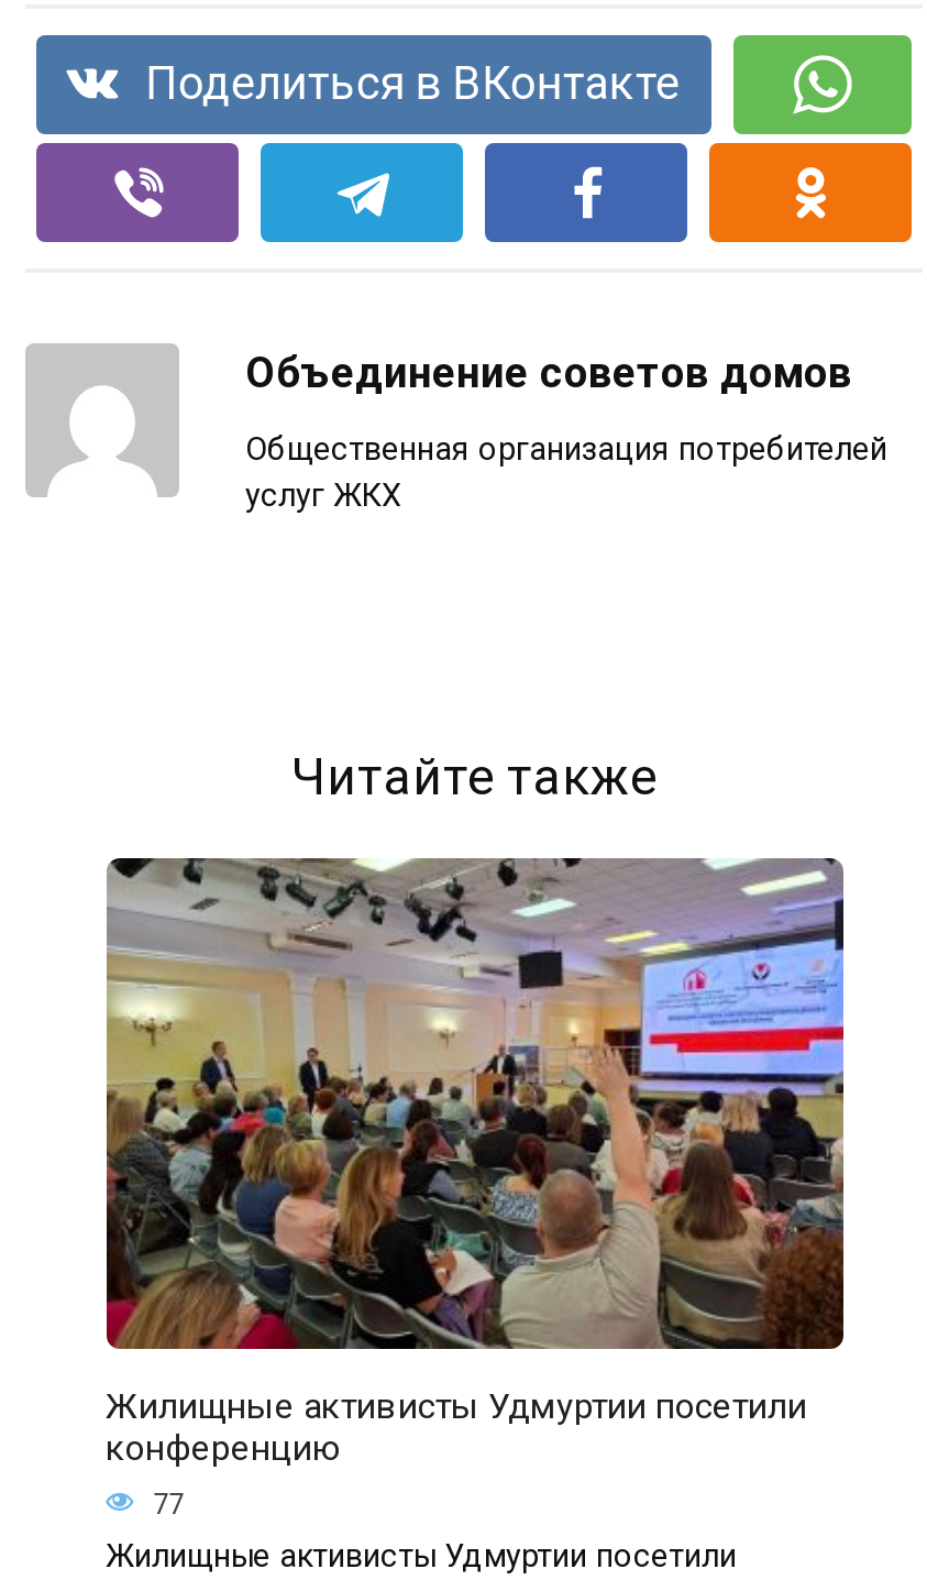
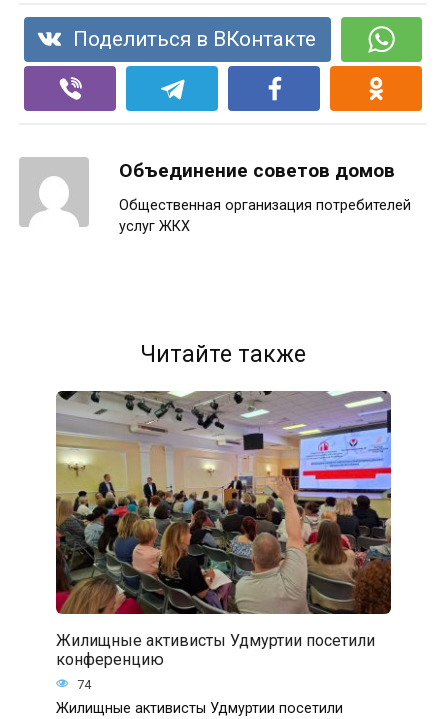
[153,1487,184,1520] 77 -> [77,677,91,692] 74

